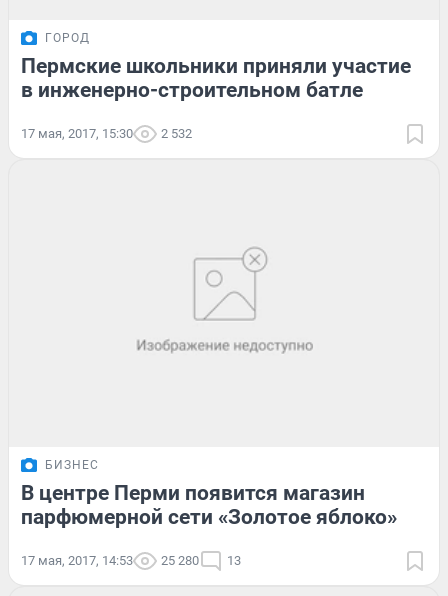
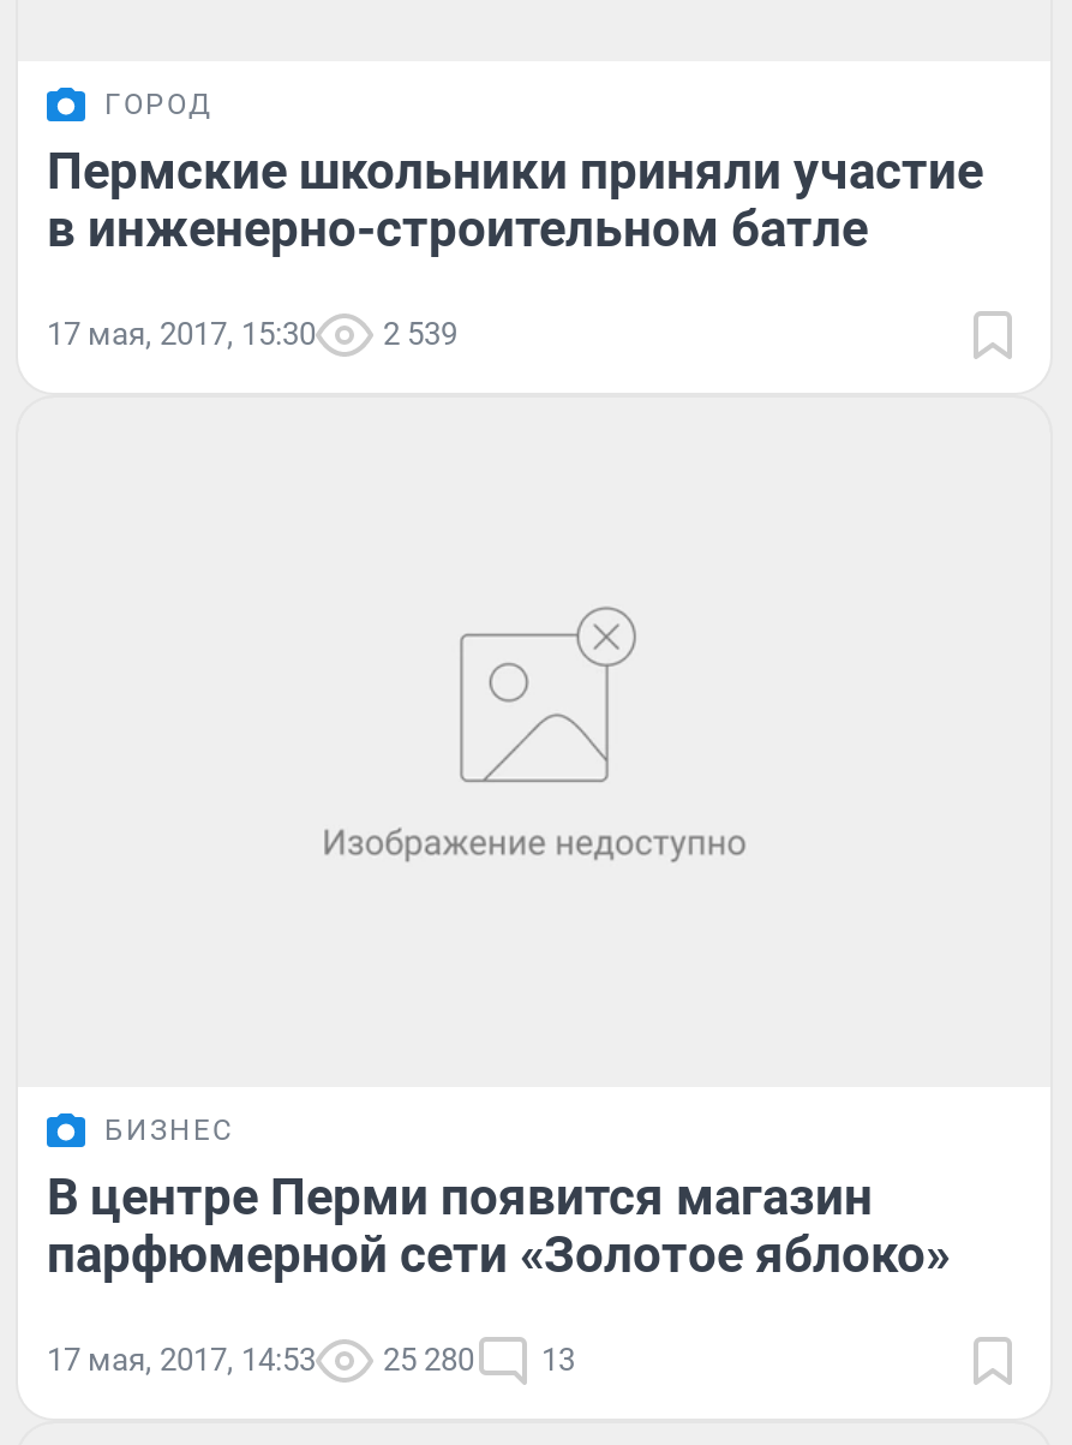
[21,126,192,141] 17 мая, 2017, 15:30 2 532 -> [47,316,457,352] 17 мая, 2017, 15:30 2 539

